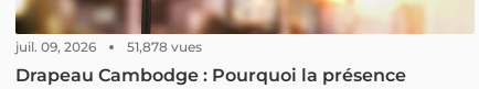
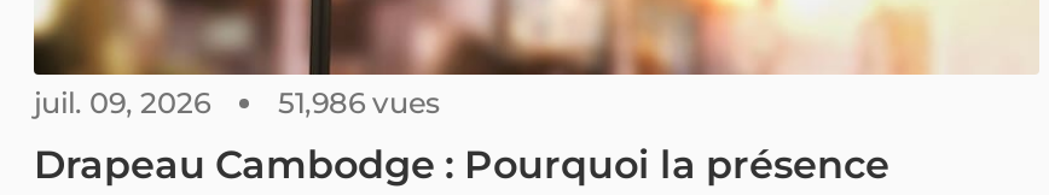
[15,39,202,55] juil. 09, 2026 51,878 vues -> [34,85,440,121] juil. 09, 2026 51,986 vues

